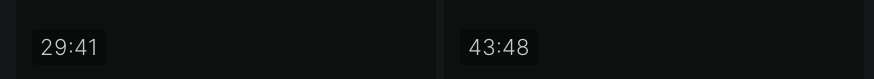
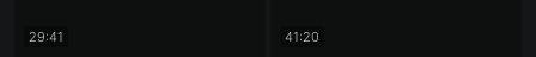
[468,33,530,61] 43:48 -> [285,29,319,45] 41:20

